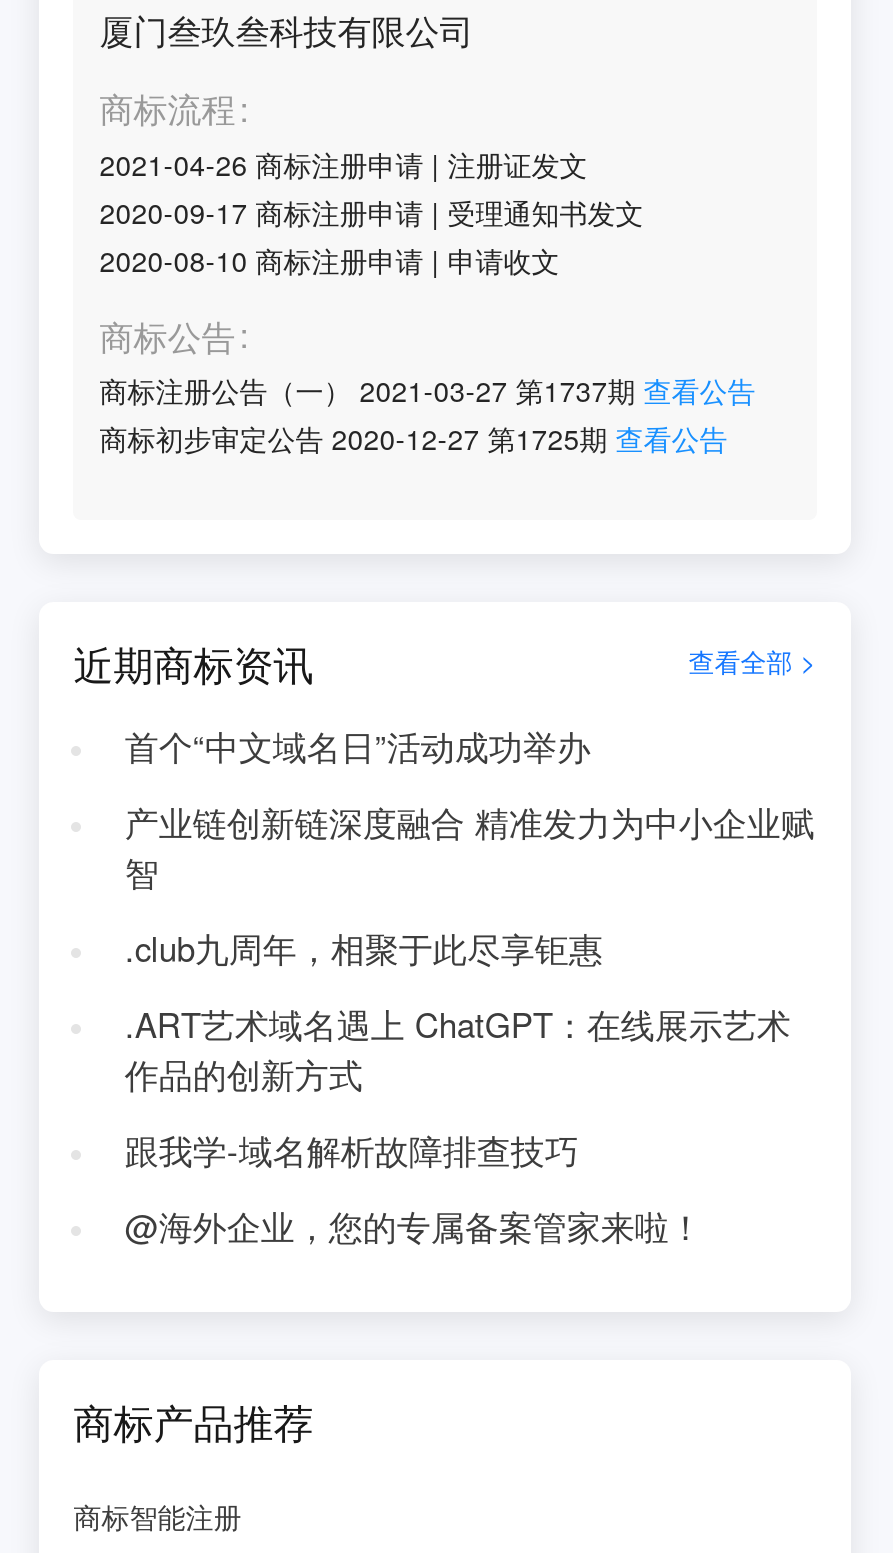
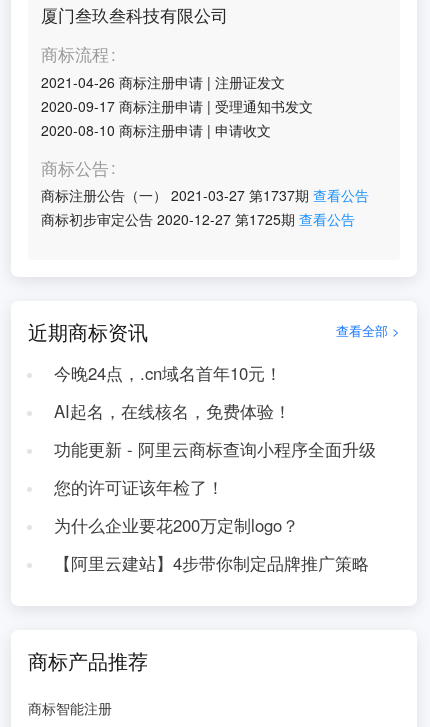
[125,722,591,770] 首个“中文域名日”活动成功举办 -> [54,361,282,385] 今晚24点，.cn域名首年10元！
[125,798,815,896] 产业链创新链深度融合 精准发力为中小企业赋 | 智 -> [54,399,291,423] AI起名，在线核名，免费体验！
[125,924,603,972] .club九周年，相聚于此尽享钜惠 -> [54,437,376,461] 功能更新 - 阿里云商标查询小程序全面升级
[125,1000,791,1098] .ART艺术域名遇上 ChatGPT：在线展示艺术 | 作品的创新方式 -> [54,475,224,499] 您的许可证该年检了！
[125,1126,579,1174] 跟我学-域名解析故障排查技巧 -> [54,513,299,537] 为什么企业要花200万定制logo？
[125,1202,703,1250] @海外企业，您的专属备案管家来啦！ -> [54,551,369,575] 【阿里云建站】4步带你制定品牌推广策略

